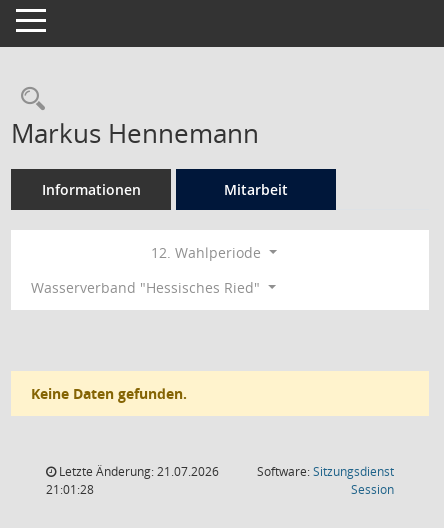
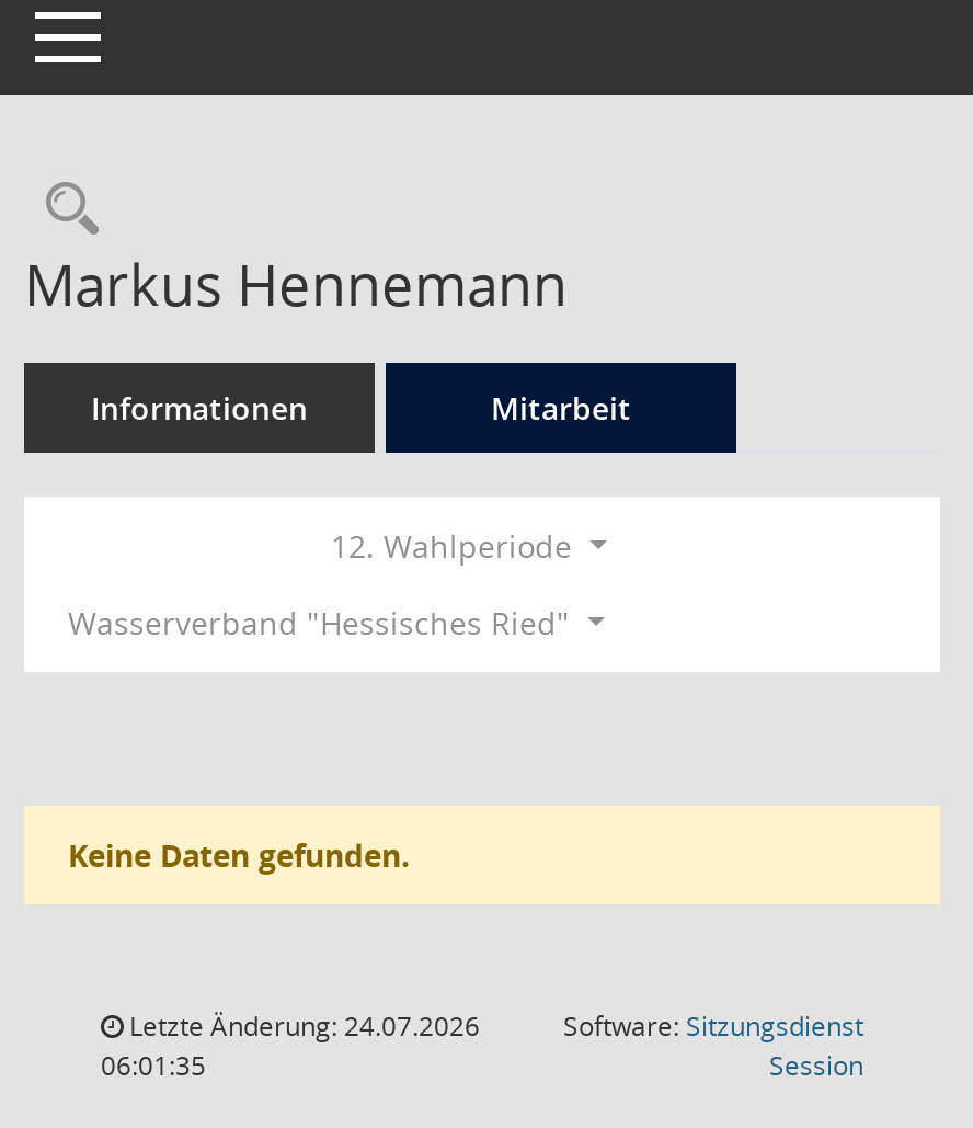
[56,463,219,480] Letzte Änderung: 21.07.2026 -> [123,1007,480,1045] Letzte Änderung: 24.07.2026
[46,481,94,498] 21:01:28 -> [101,1047,206,1084] 06:01:35

